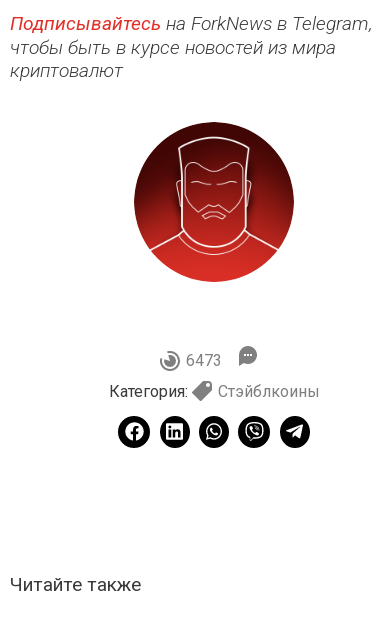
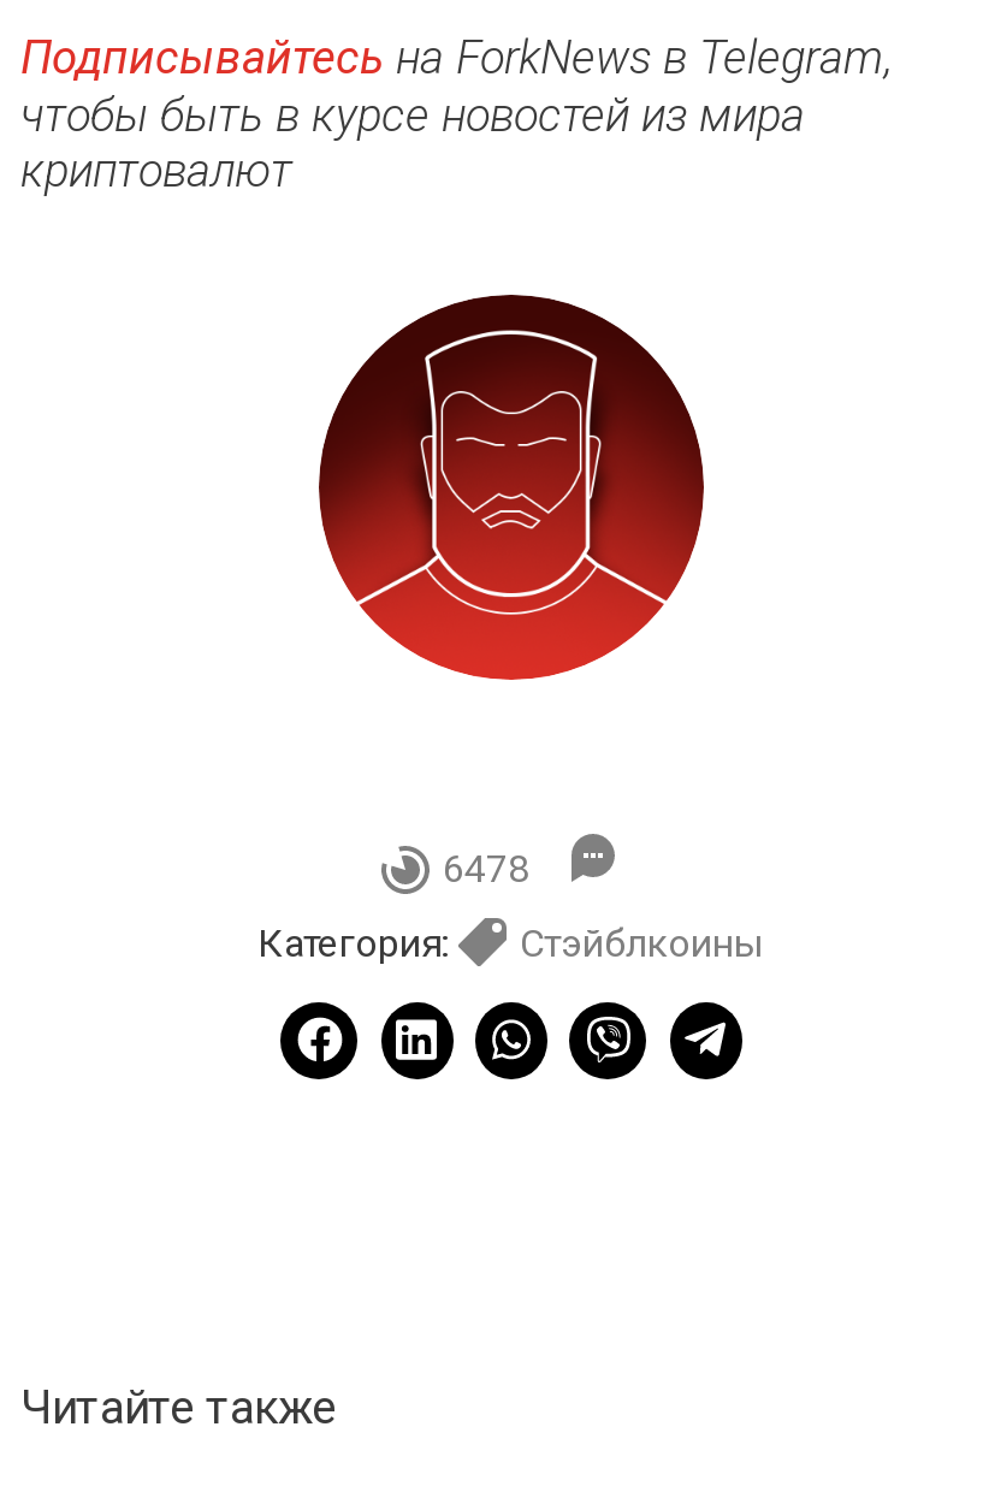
[185,351,221,370] 6473 -> [443,846,529,892] 6478

